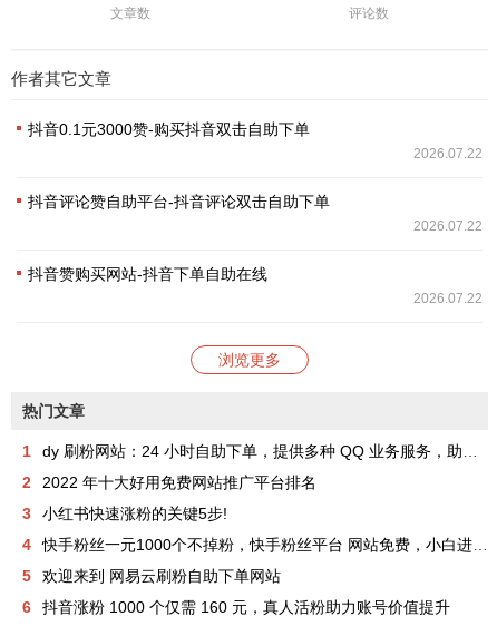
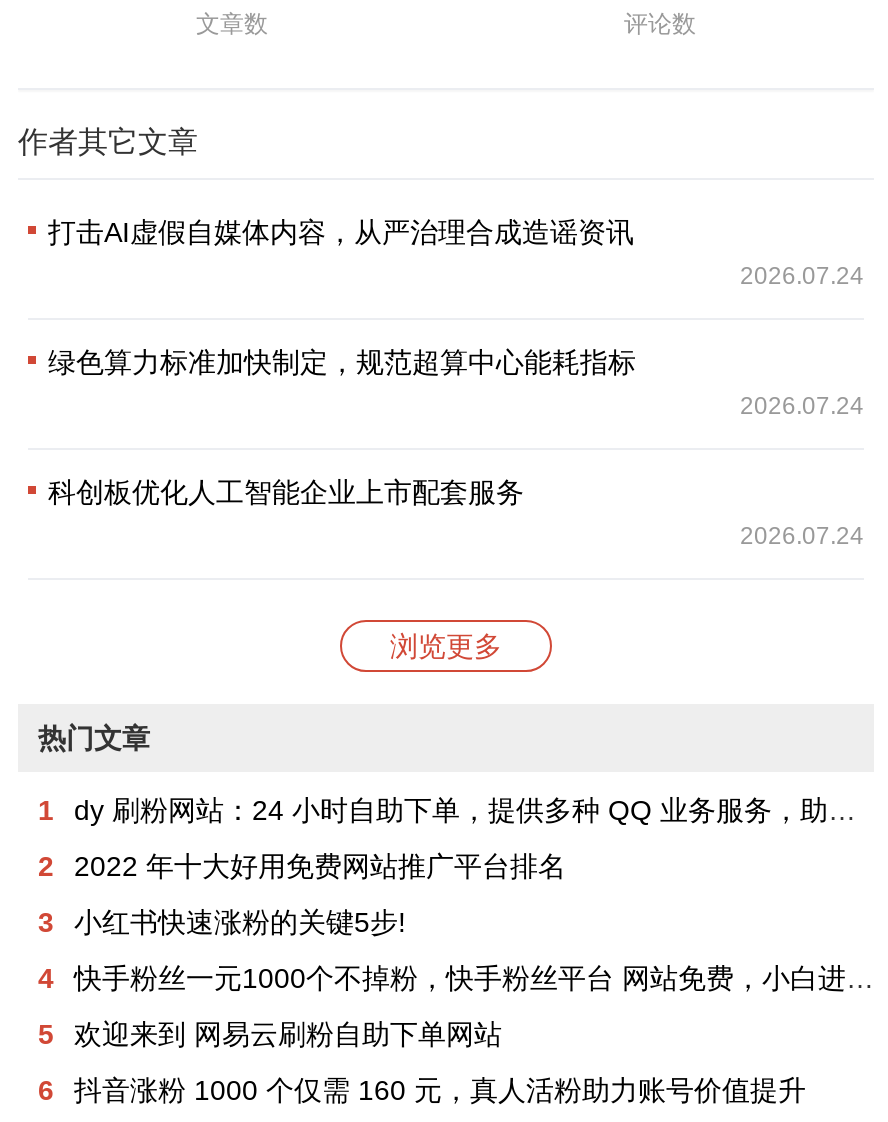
[28,121,483,162] 抖音0.1元3000赞-购买抖音双击自助下单 | 2026.07.22 -> [48,216,864,290] 打击AI虚假自媒体内容，从严治理合成造谣资讯 | 2026.07.24
[28,193,483,234] 抖音评论赞自助平台-抖音评论双击自助下单 | 2026.07.22 -> [48,346,864,420] 绿色算力标准加快制定，规范超算中心能耗指标 | 2026.07.24
[28,265,483,307] 抖音赞购买网站-抖音下单自助在线 | 2026.07.22 -> [48,476,864,550] 科创板优化人工智能企业上市配套服务 | 2026.07.24

